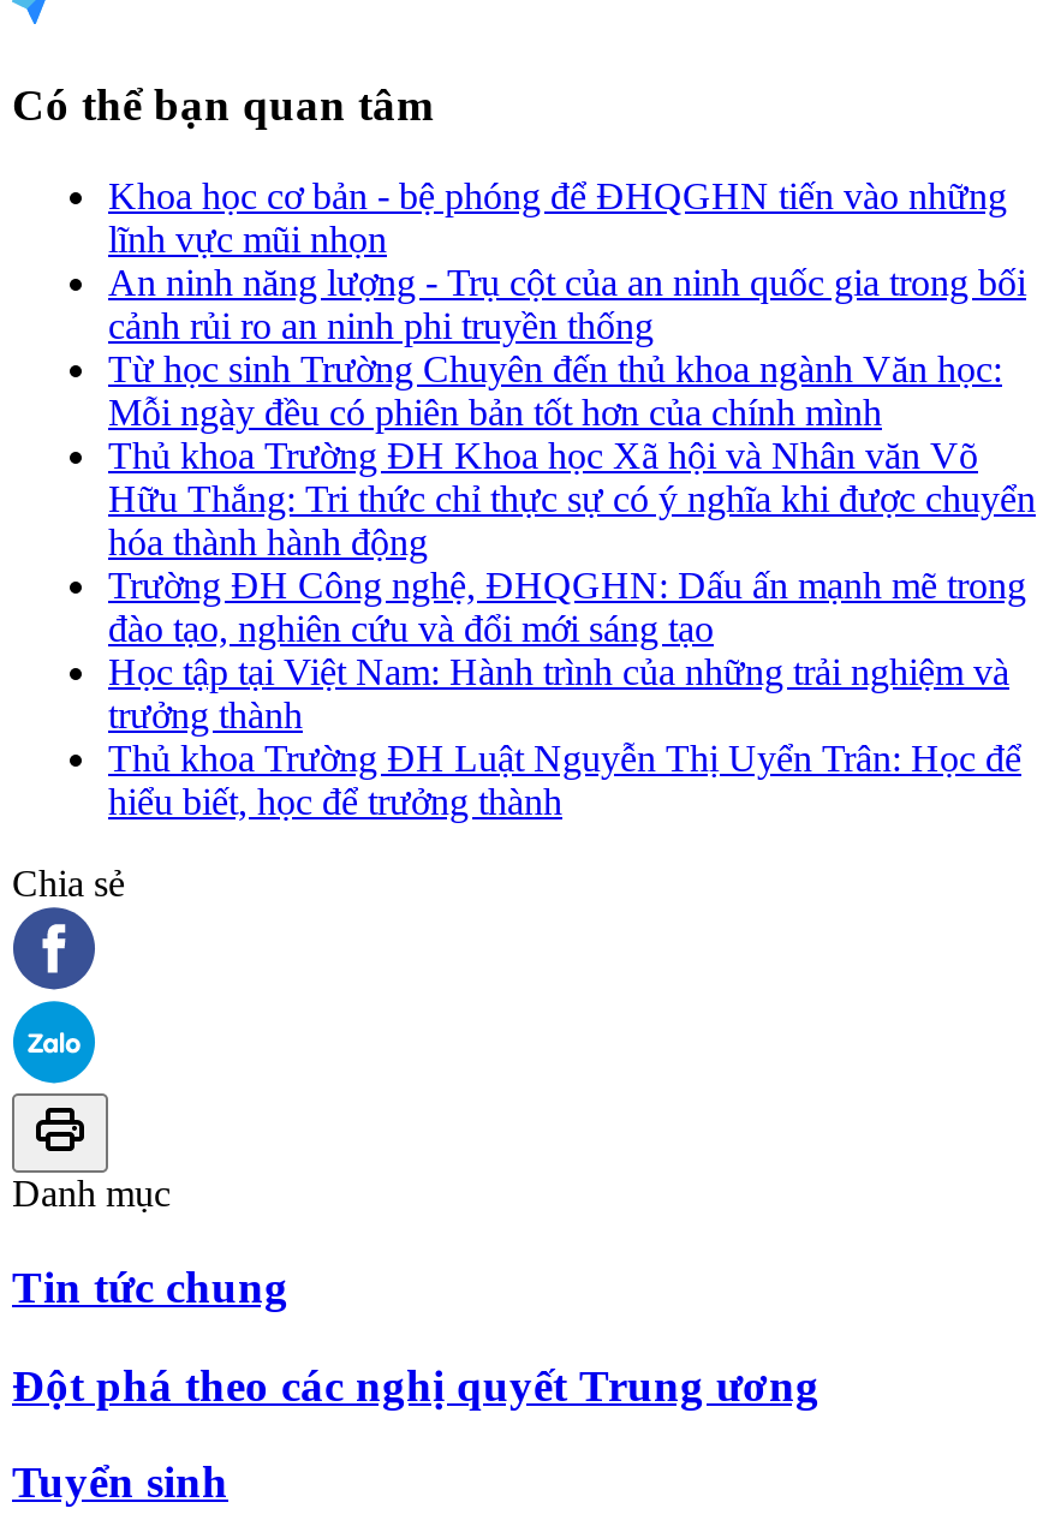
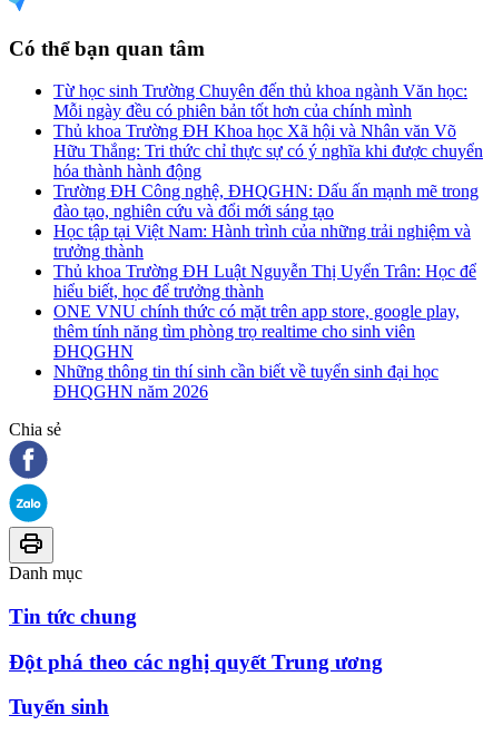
[108,176,1026,347] Khoa học cơ bản - bệ phóng để ĐHQGHN tiến vào những | lĩnh vực mũi nhọn | An ninh năng lượng - Trụ cột của an ninh quốc gia trong bối | cảnh rủi ro an ninh phi truyền thống -> none
moved [108,349,1036,822] -> [53,82,483,301]: Từ học sinh Trường Chuyên đến thủ khoa ngành Văn học: | Mỗi ngày đều có phiên bản tốt hơn của chính mình | Thủ khoa Trường ĐH Khoa học Xã hội và Nhân văn Võ | ... | Thủ khoa Trường ĐH Luật Nguyễn Thị Uyển Trân: Học để | hiểu biết, học để trưởng thành
none -> [53,302,460,401] ONE VNU chính thức có mặt trên app store, google play, | thêm tính năng tìm phòng trọ realtime cho sinh viên | ĐHQGHN | Những thông tin thí sinh cần biết về tuyển sinh đại học | ĐHQGHN năm 2026

